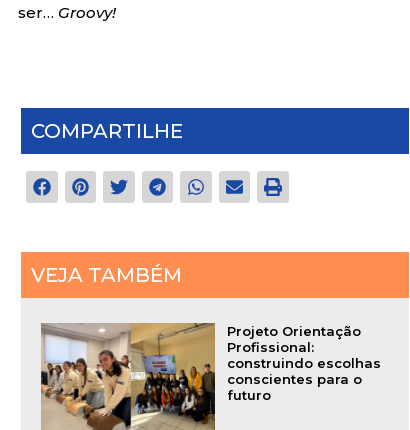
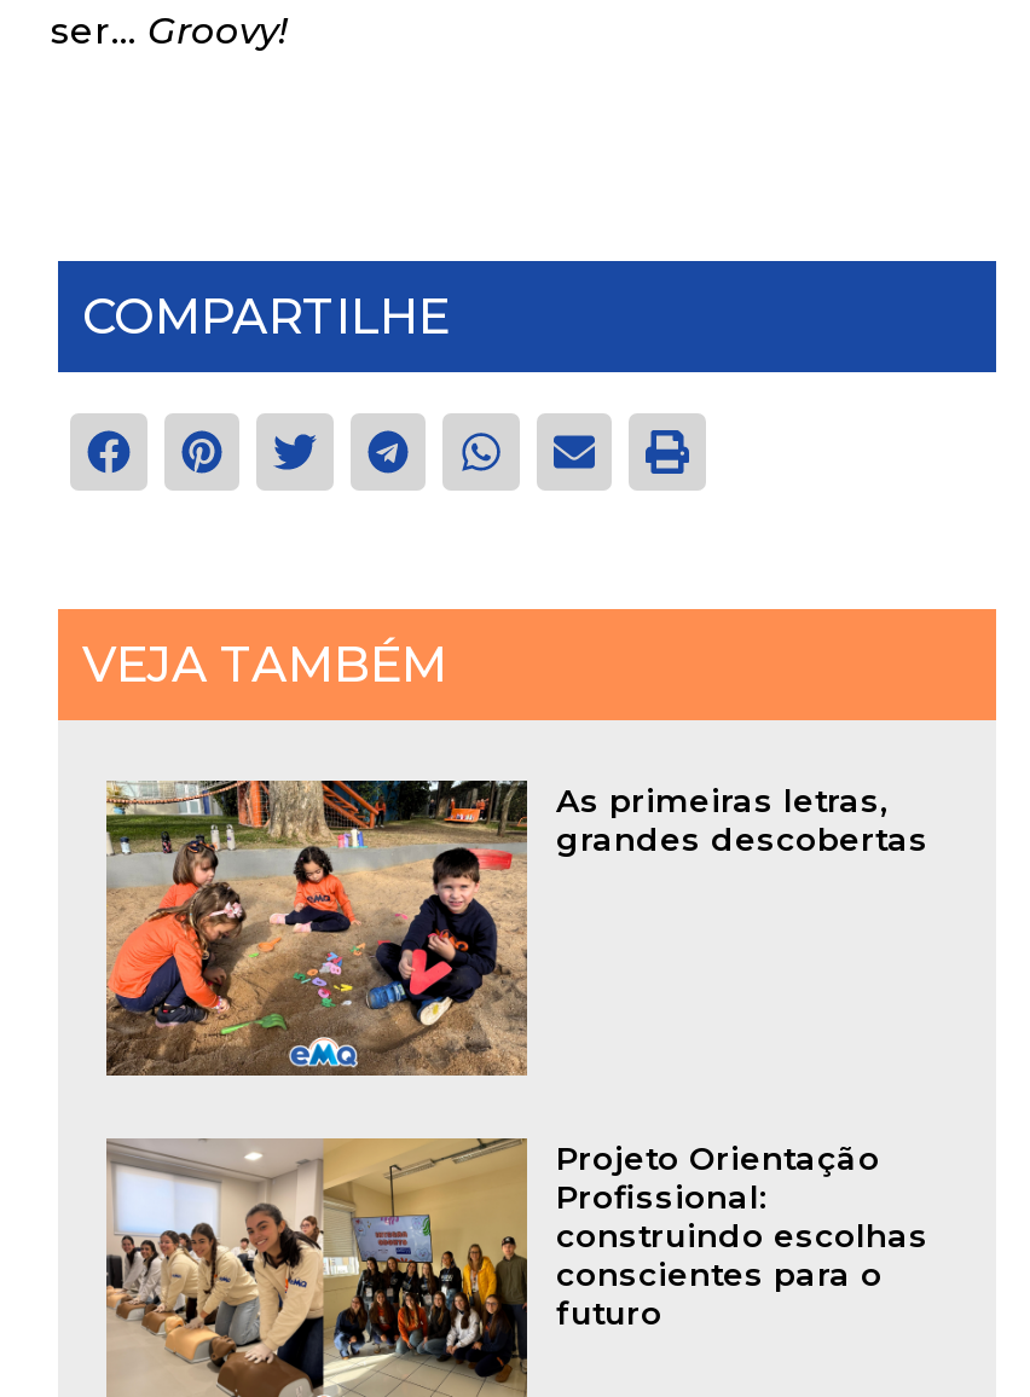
none -> [106,778,928,1078] [image] | As primeiras letras, | grandes descobertas

